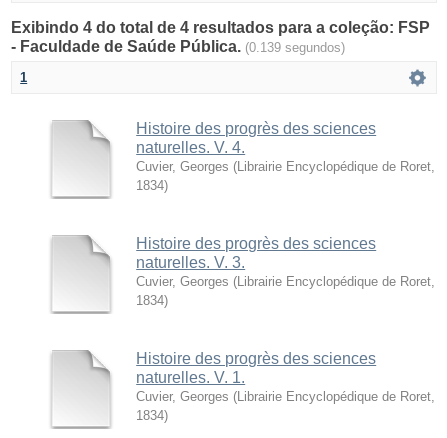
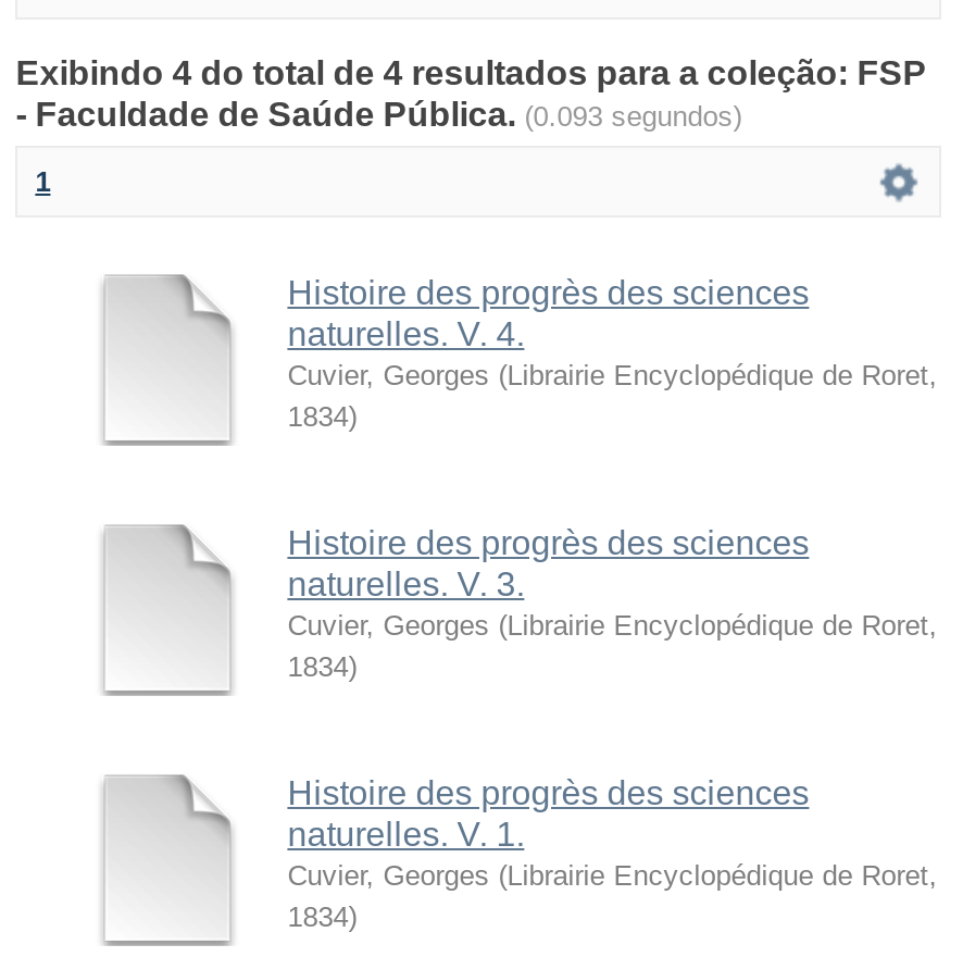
[11,38,345,55] - Faculdade de Saúde Pública. (0.139 segundos) -> [16,96,742,133] - Faculdade de Saúde Pública. (0.093 segundos)

